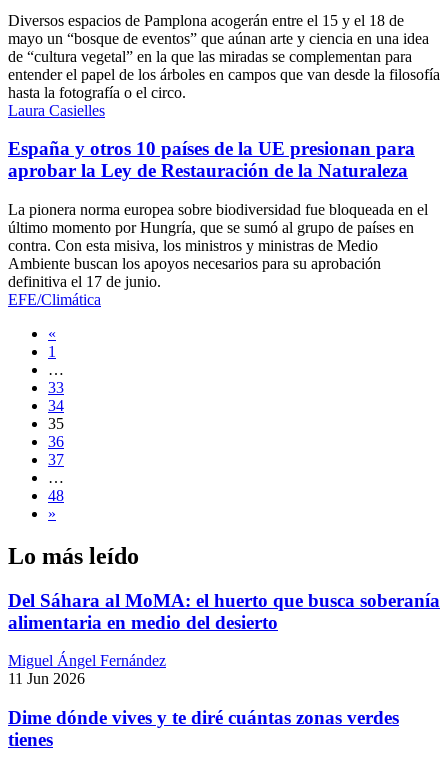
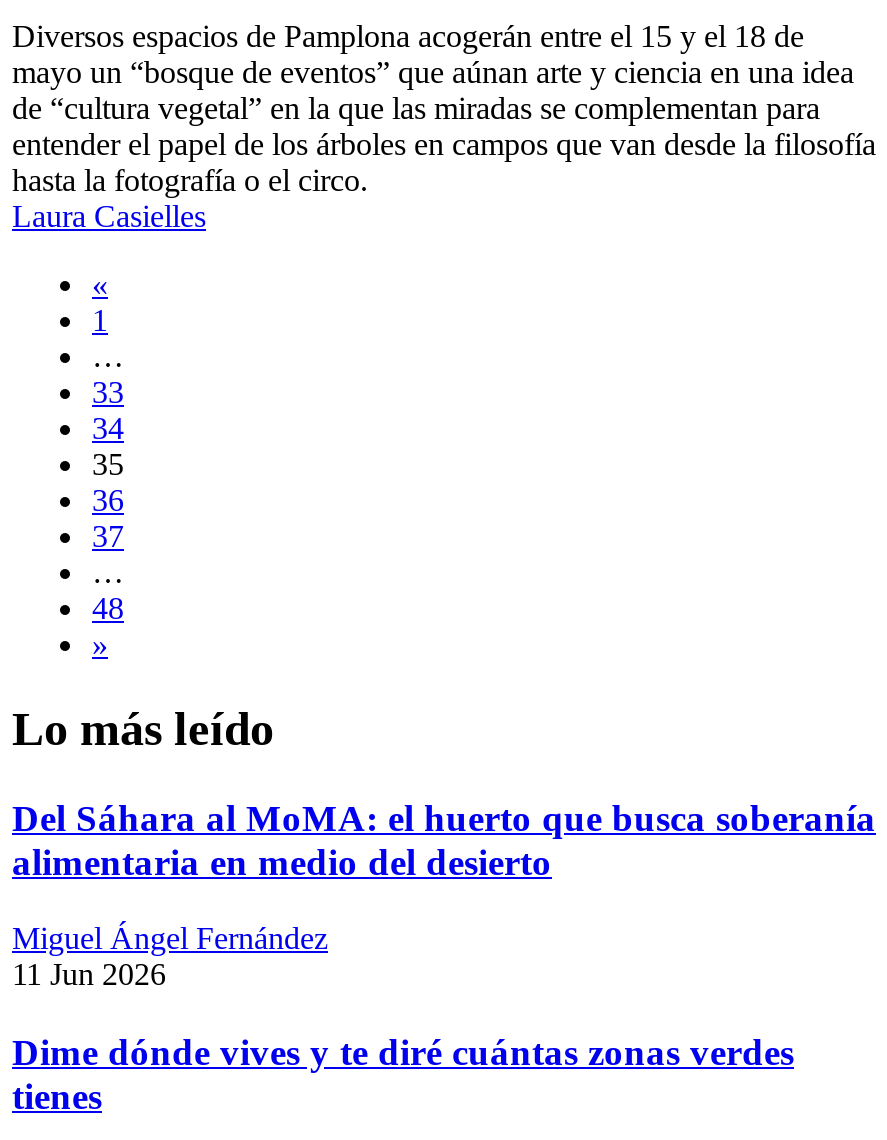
[8,138,428,308] España y otros 10 países de la UE presionan para | aprobar la Ley de Restauración de la Naturaleza | La pionera norma europea sobre biodiversidad fue bloqueada en el | último momento por Hungría, que se sumó al grupo de países en | contra. Con esta misiva, los ministros y ministras de Medio | Ambiente buscan los apoyos necesarios para su aprobación | definitiva el 17 de junio. | EFE/Climática -> none

